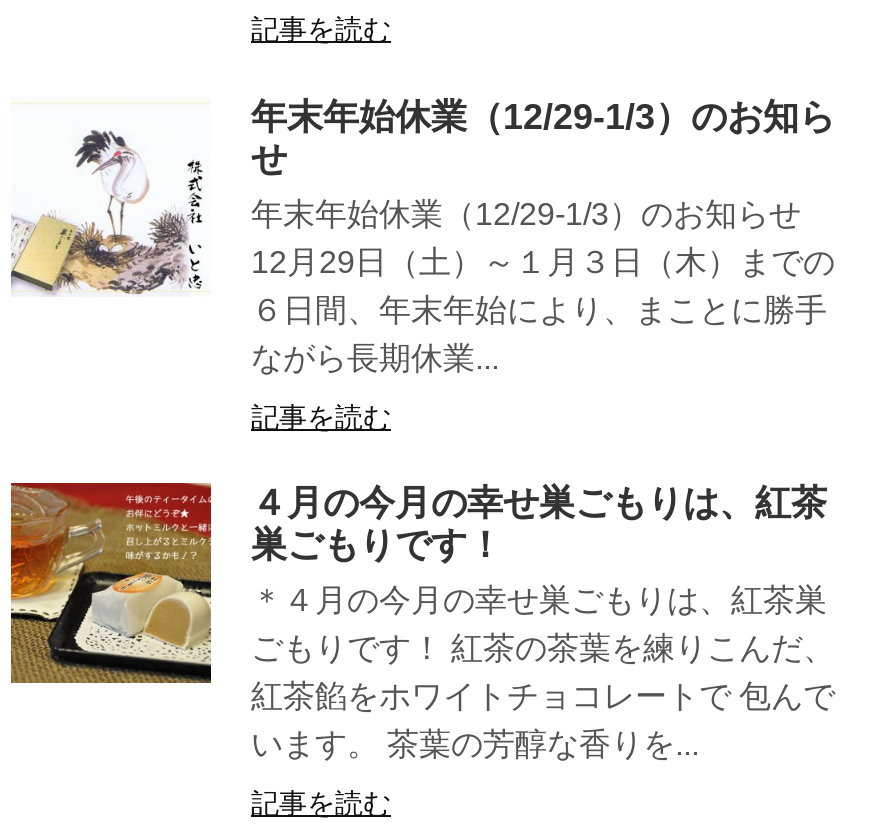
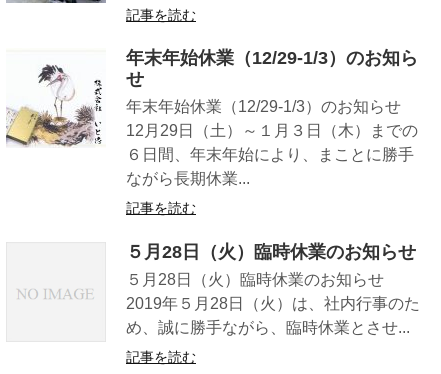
[9,481,213,685] [image] -> none
[251,483,835,761] ４月の今月の幸せ巣ごもりは、紅茶 | 巣ごもりです！ | ＊４月の今月の幸せ巣ごもりは、紅茶巣 | ごもりです！ 紅茶の茶葉を練りこんだ、 | 紅茶餡をホワイトチョコレートで 包んで | います。 茶葉の芳醇な香りを... -> [126,242,420,336] ５月28日（火）臨時休業のお知らせ | ５月28日（火）臨時休業のお知らせ | 2019年５月28日（火）は、社内行事のた | め、誠に勝手ながら、臨時休業とさせ...

